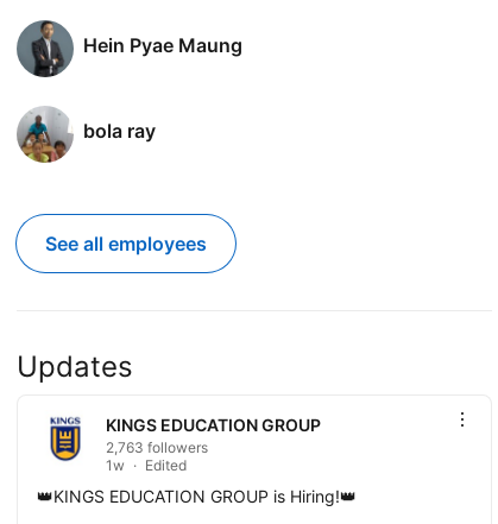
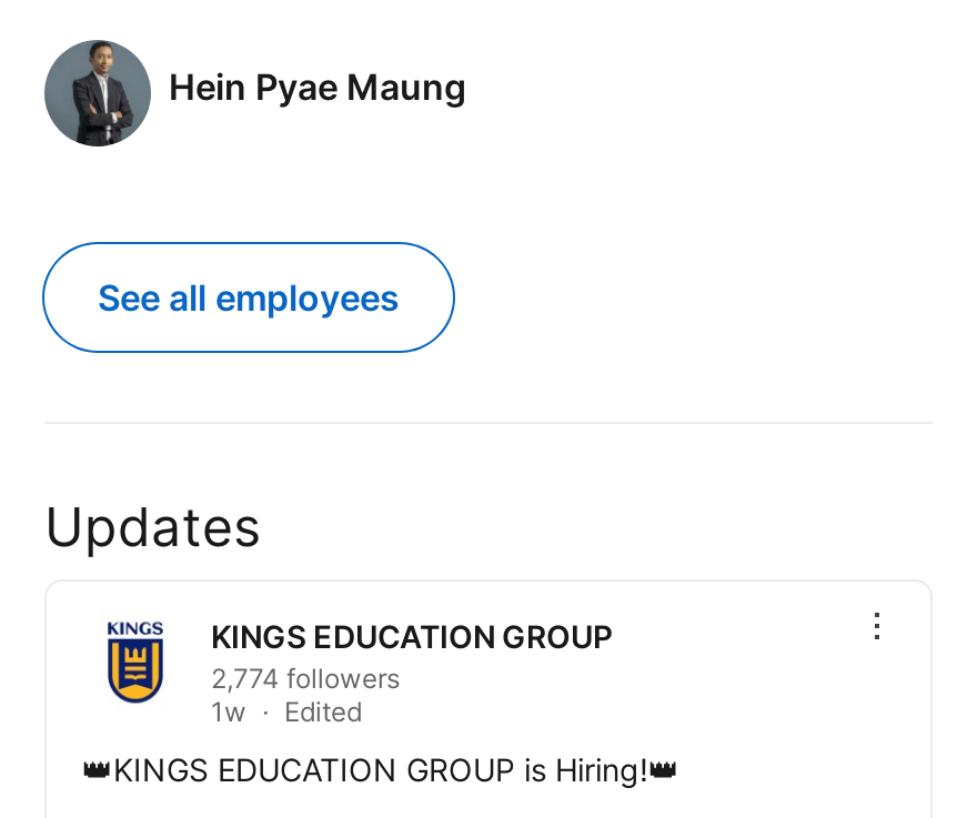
[17,107,156,164] [image] | bola ray -> none
[106,438,208,456] 2,763 followers -> [211,661,400,694] 2,774 followers

